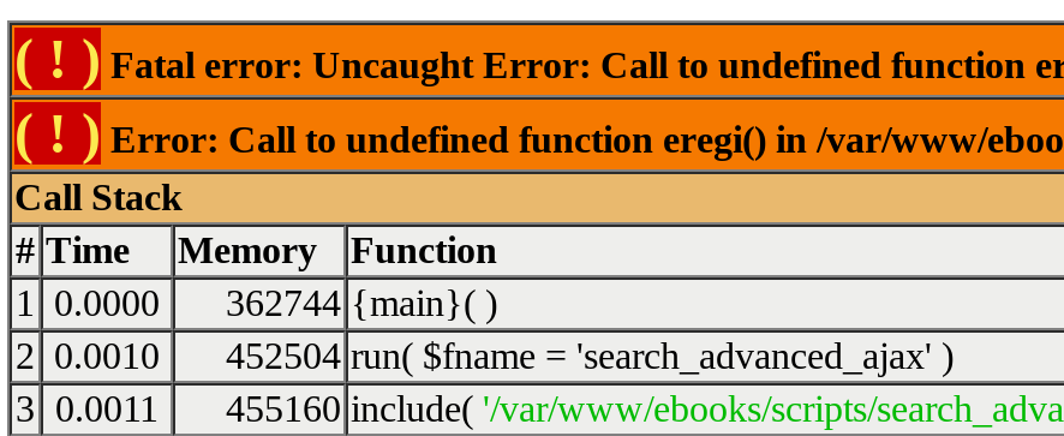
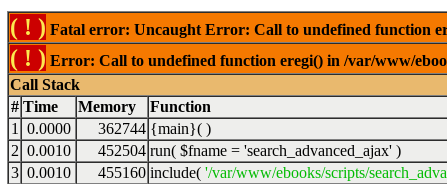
[16,388,159,429] 3 0.0011 -> [10,164,70,181] 3 0.0010

